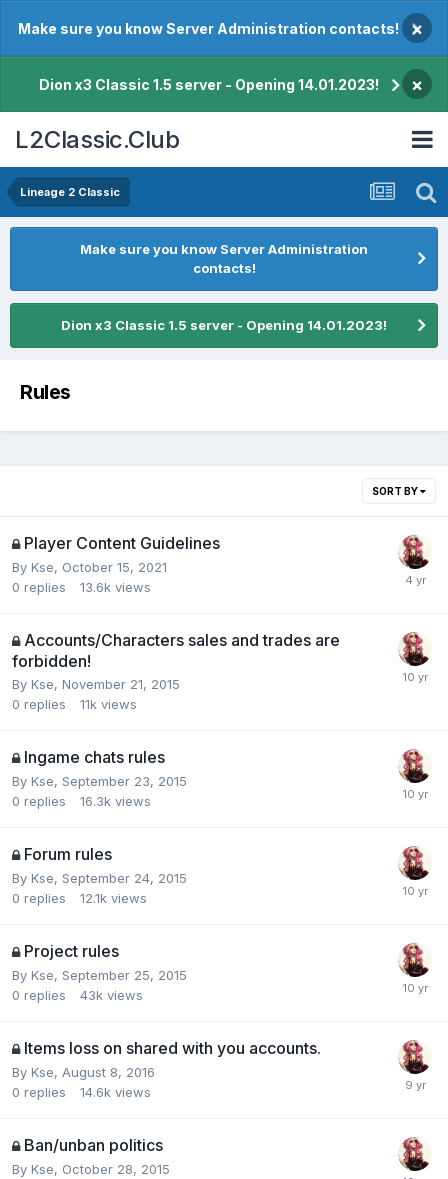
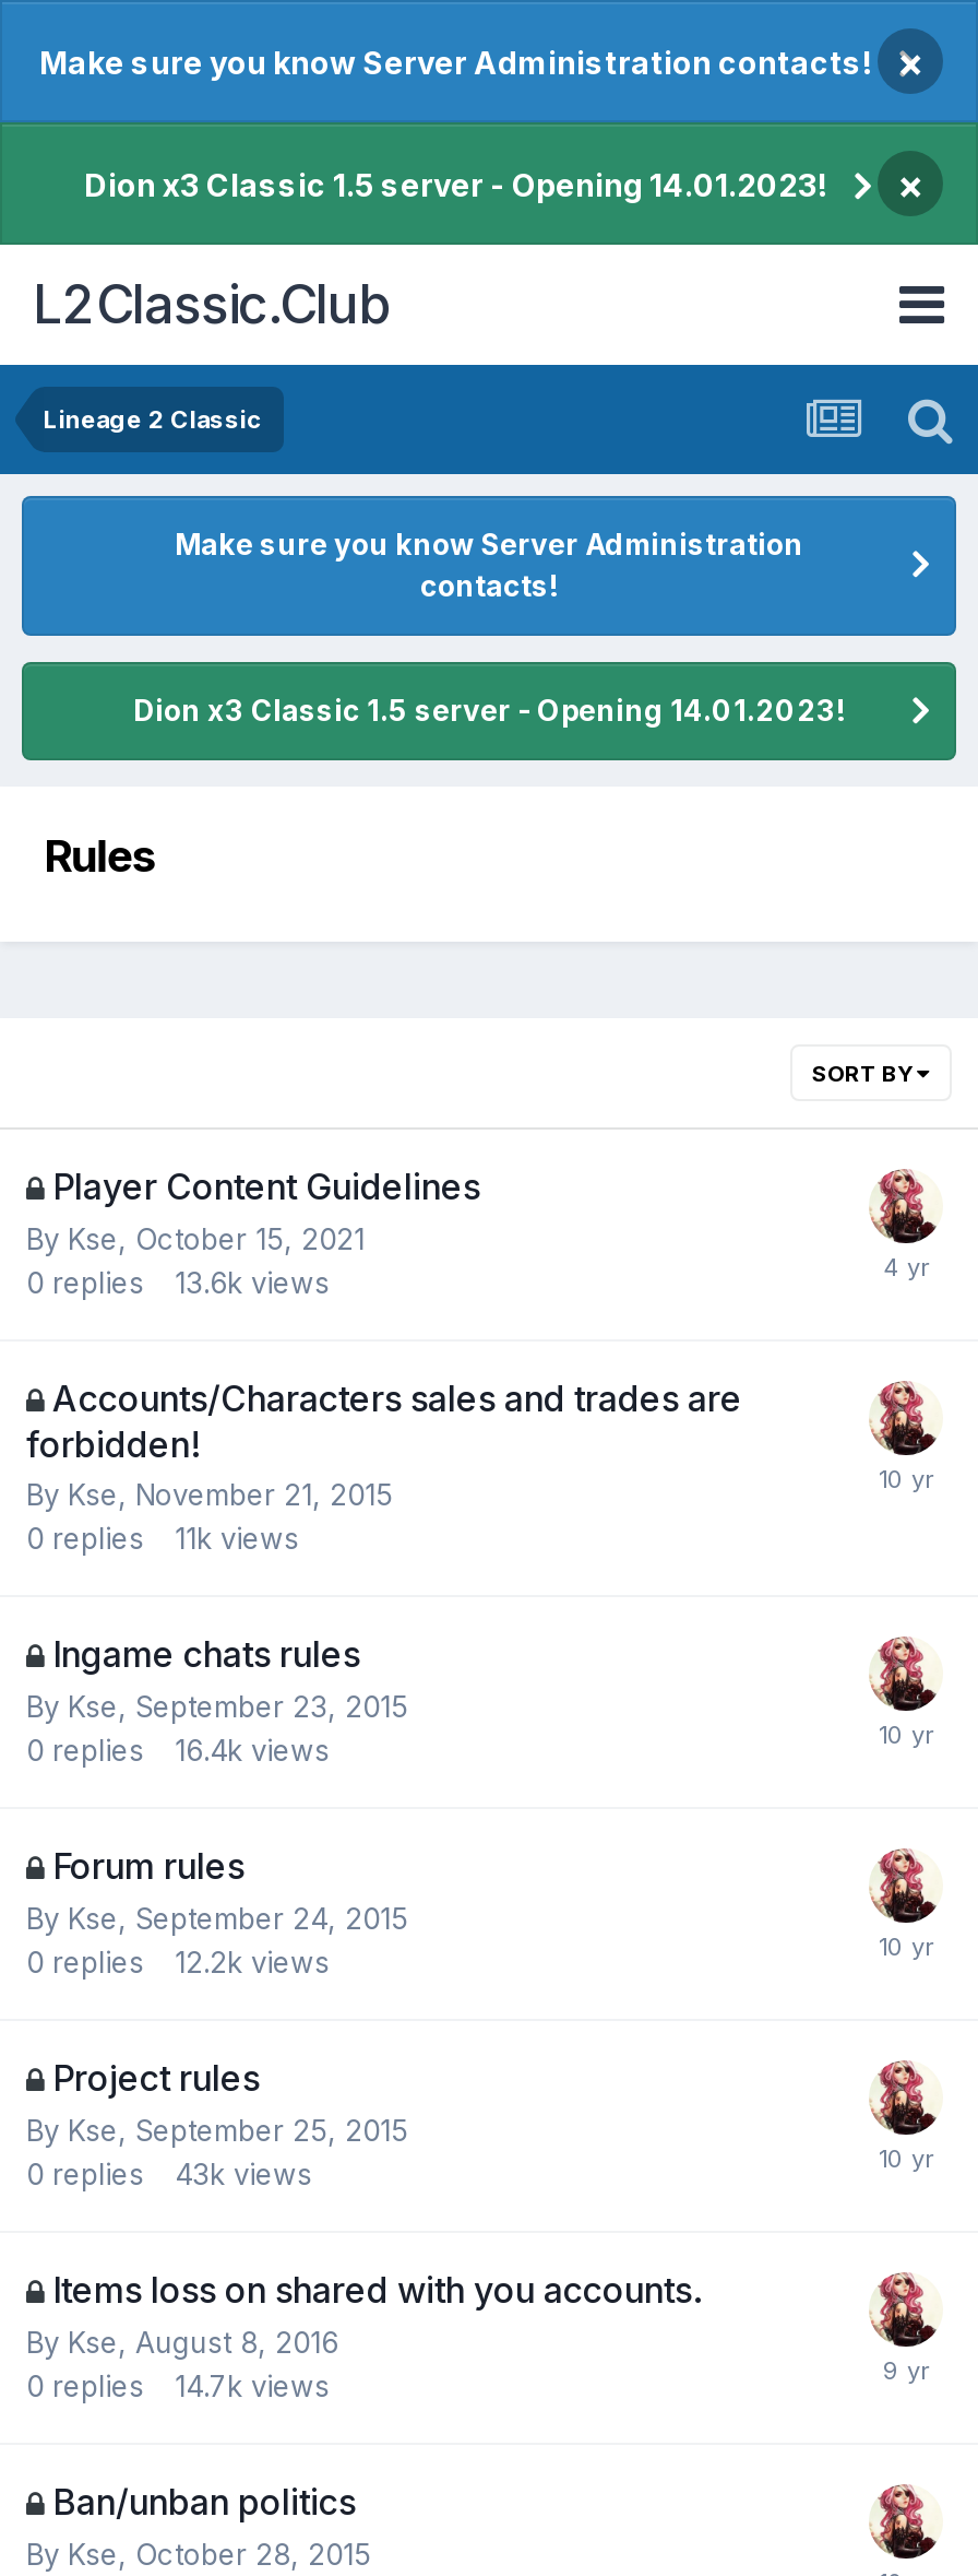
[12,792,151,808] 0 replies 16.3k views -> [26,1732,330,1766] 0 replies 16.4k views
[12,889,147,905] 0 replies 12.1k views -> [26,1943,330,1978] 0 replies 12.2k views
[12,1083,151,1099] 0 replies 14.6k views -> [26,2367,330,2402] 0 replies 14.7k views

